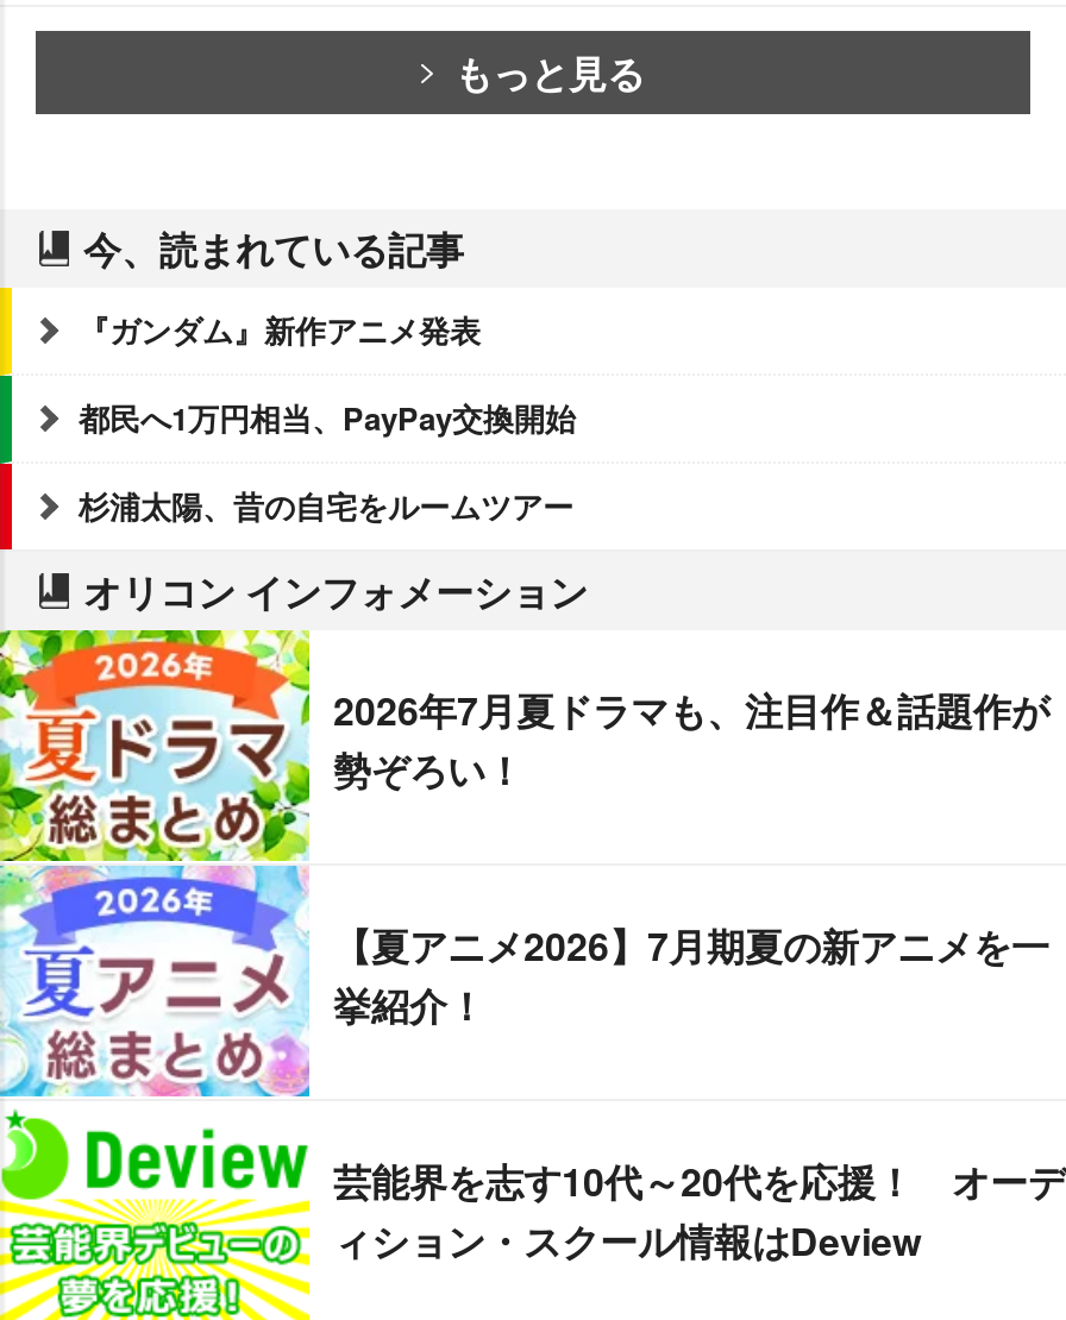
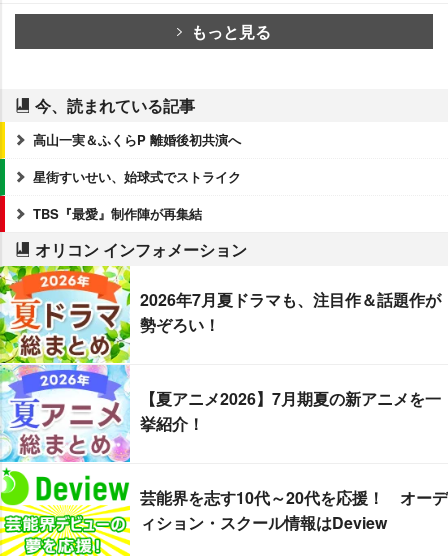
[79,306,481,351] 『ガンダム』新作アニメ発表 -> [33,130,241,149] 高山一実＆ふくらP 離婚後初共演へ
[79,394,576,439] 都民へ1万円相当、PayPay交換開始 -> [33,167,241,186] 星街すいせい、始球式でストライク
[79,482,573,527] 杉浦太陽、昔の自宅をルームツアー -> [33,204,202,223] TBS『最愛』制作陣が再集結

